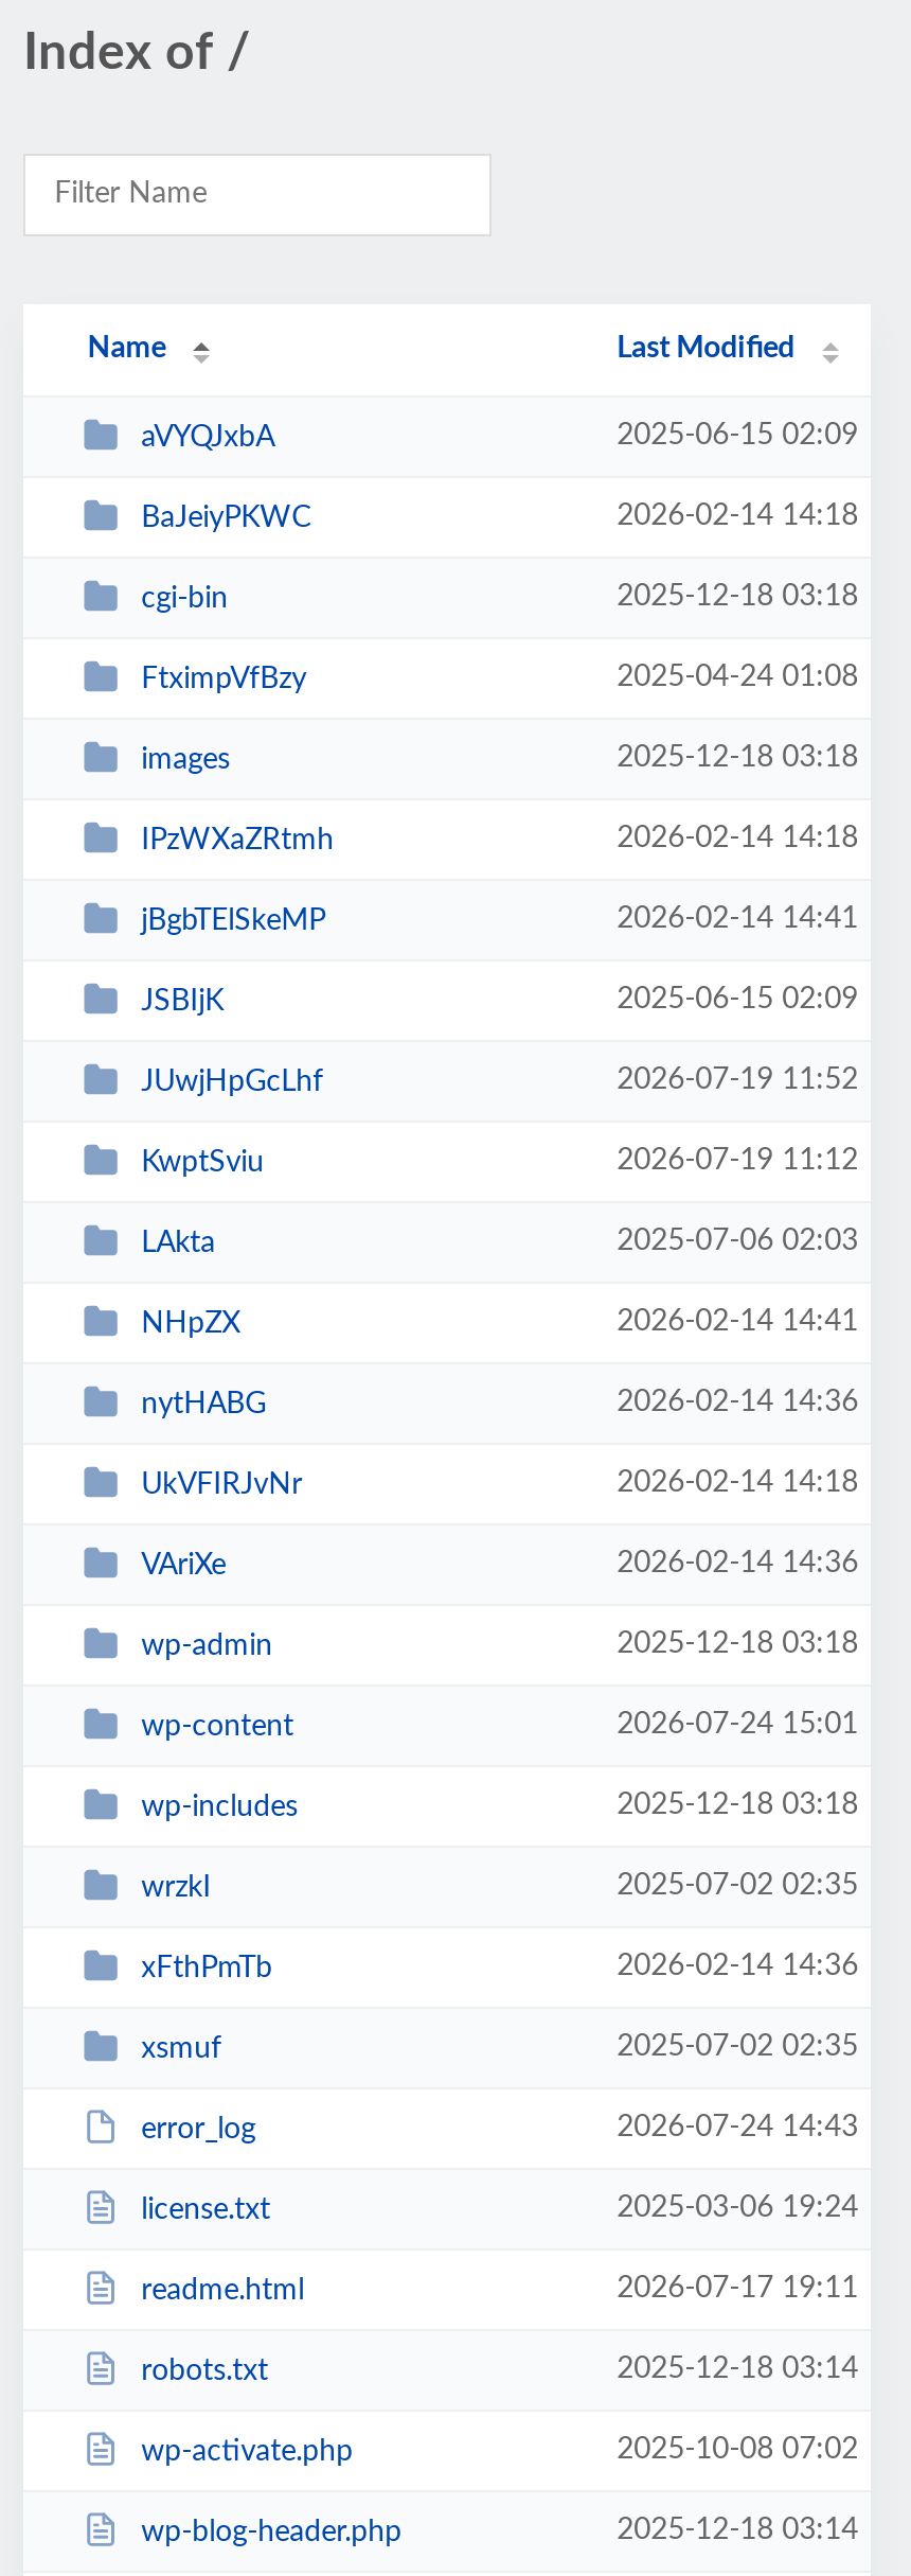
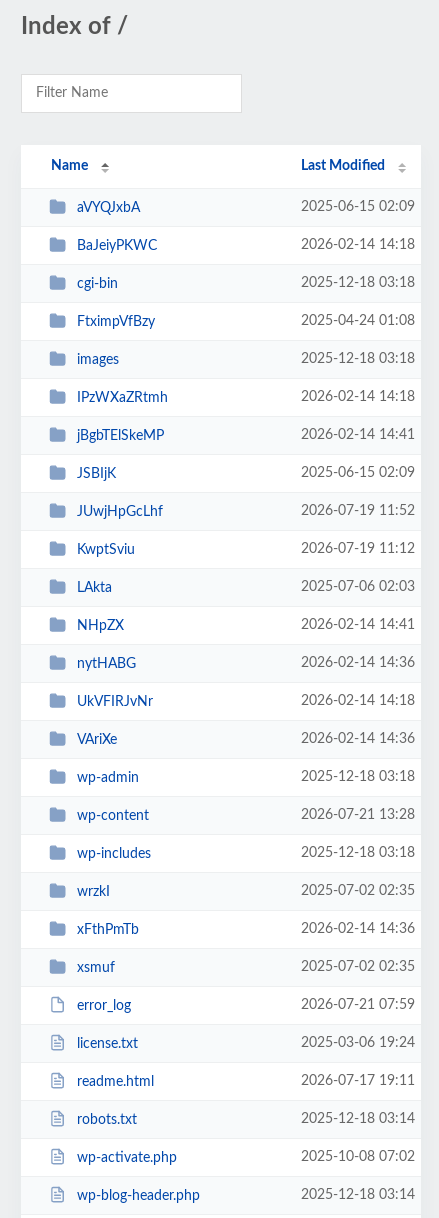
[617,1710,858,1740] 2026-07-24 15:01 -> [301,808,415,822] 2026-07-21 13:28
[617,2113,858,2142] 2026-07-24 14:43 -> [301,998,415,1012] 2026-07-21 07:59

